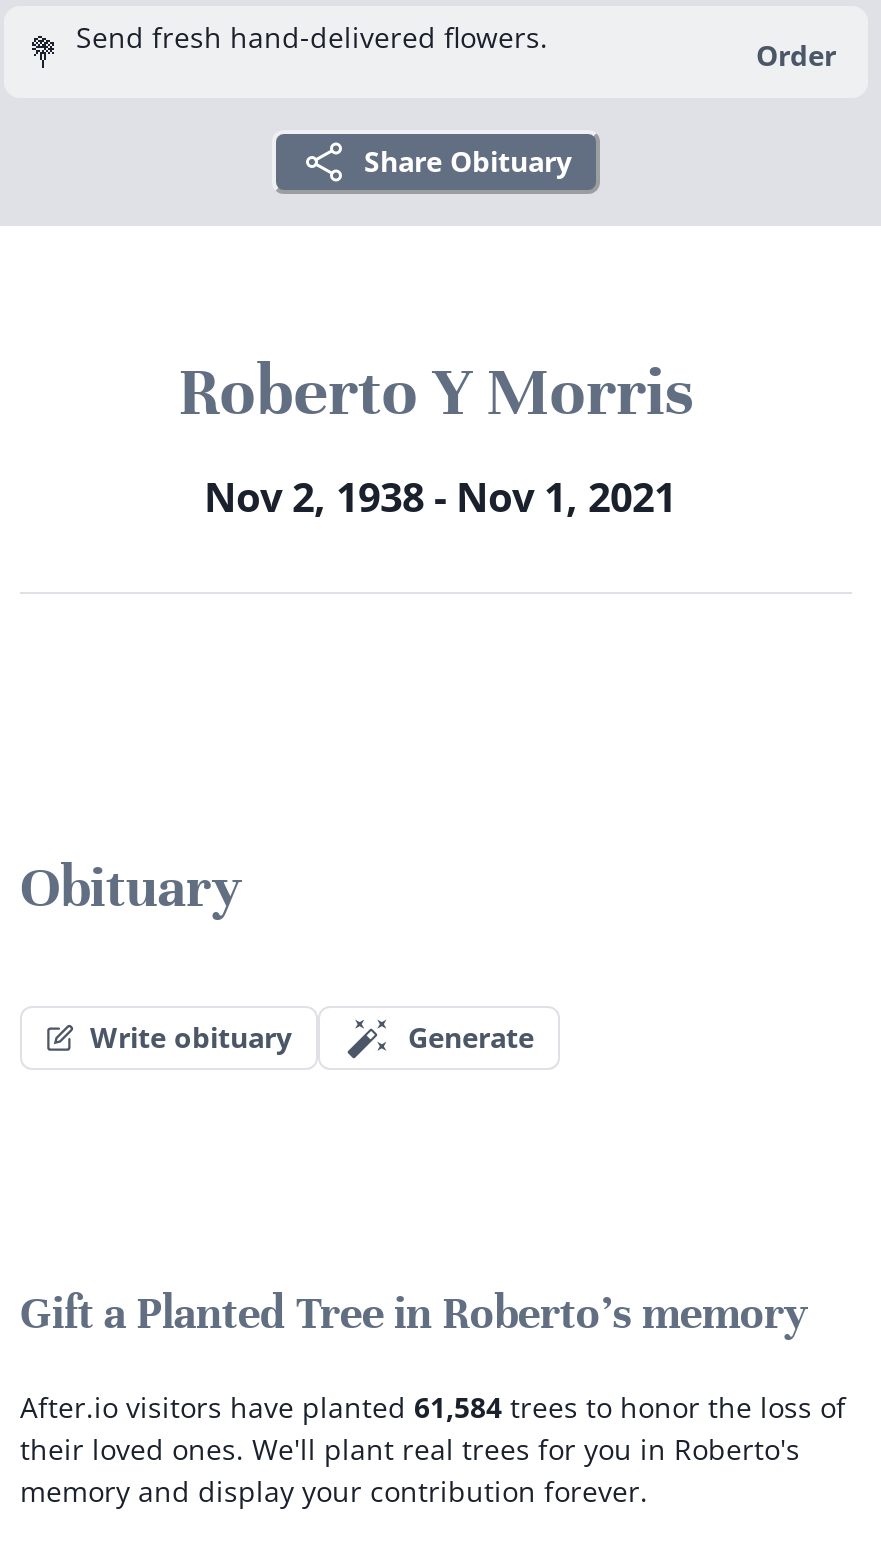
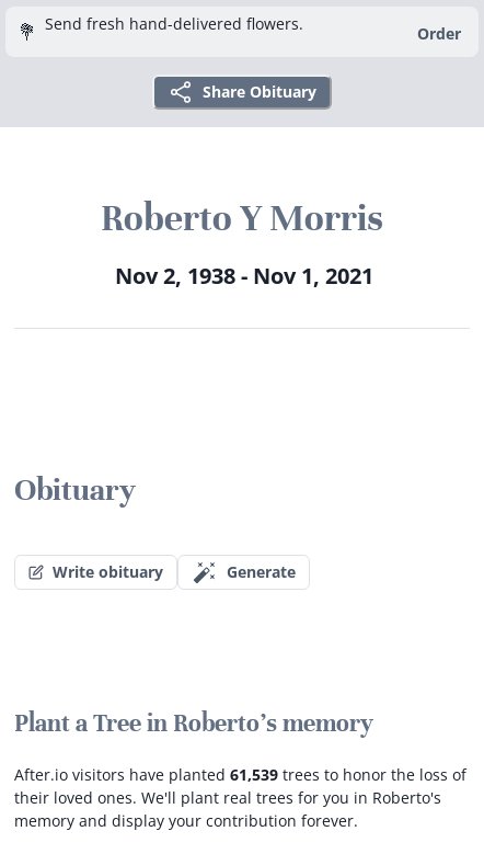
[20,1286,808,1340] Gift a Planted Tree in Roberto's memory -> [14,708,373,738] Plant a Tree in Roberto's memory
[20,1388,846,1426] After.io visitors have planted 61,584 trees to honor the loss of -> [14,764,466,785] After.io visitors have planted 61,539 trees to honor the loss of

